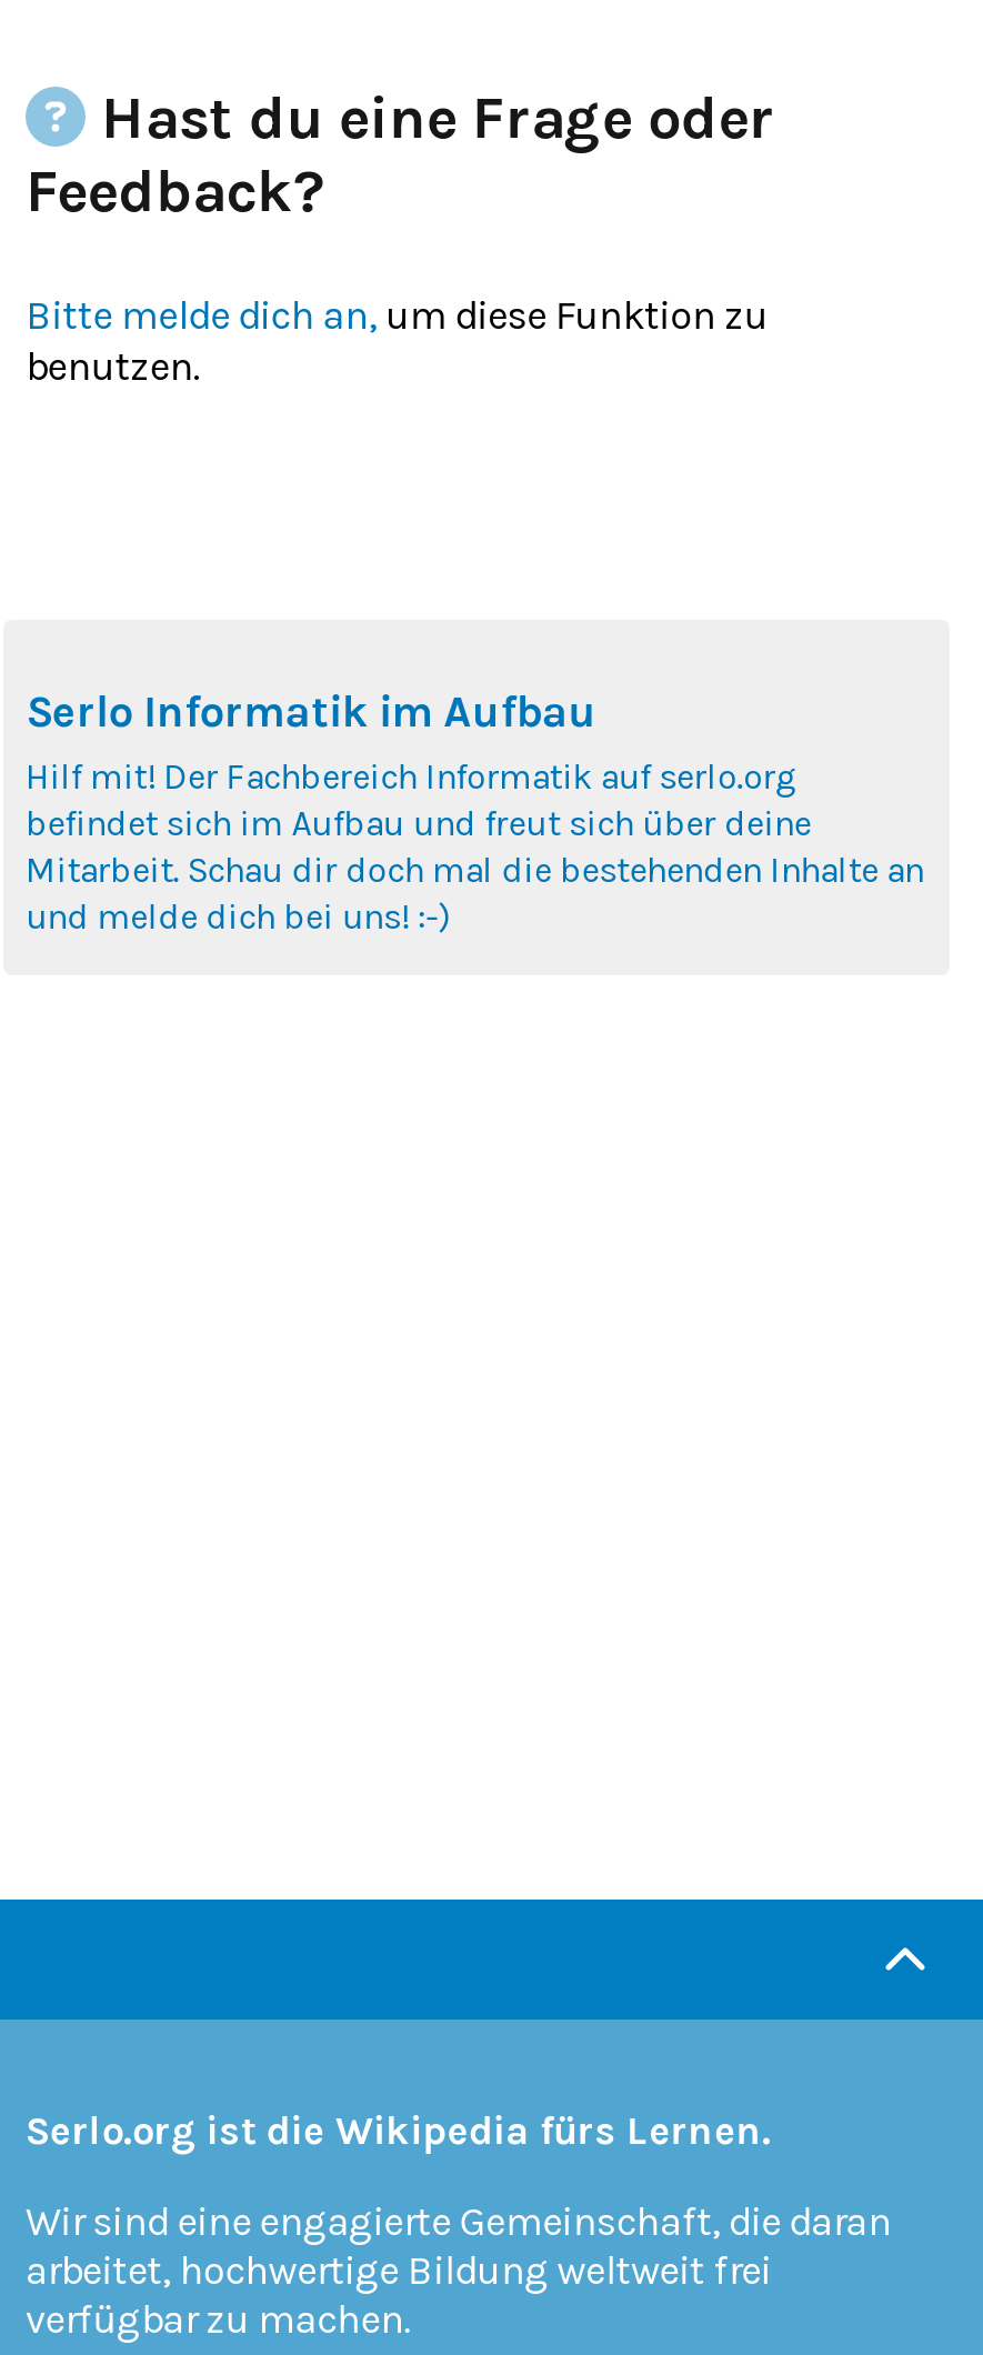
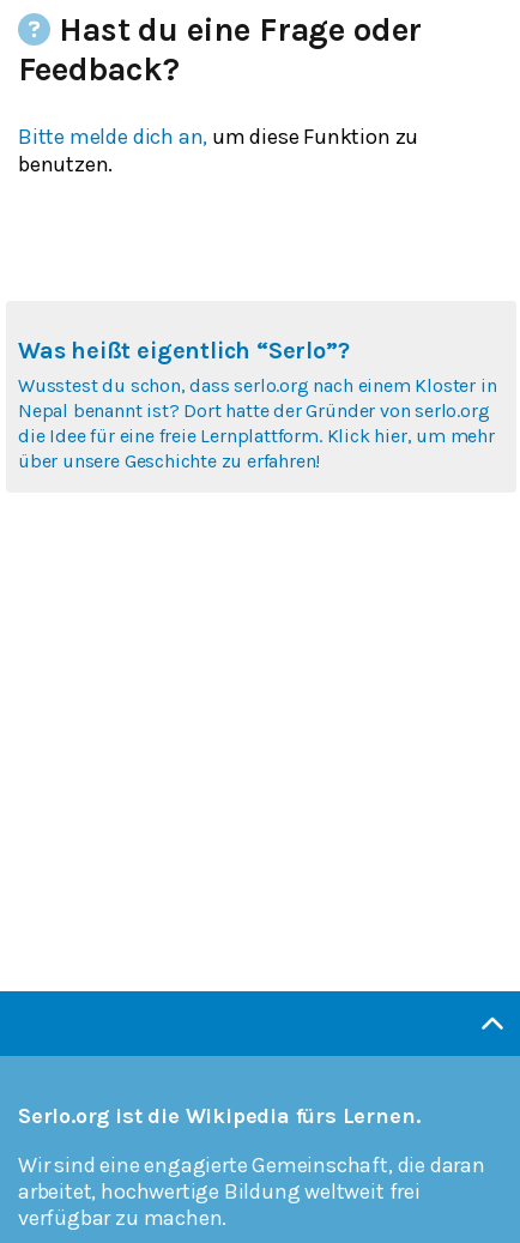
[26,687,923,938] Serlo Informatik im Aufbau | Hilf mit! Der Fachbereich Informatik auf serlo.org | befindet sich im Aufbau und freut sich über deine | Mitarbeit. Schau dir doch mal die bestehenden Inhalte an | und melde dich bei uns! :-) -> [18,337,497,473] Was heißt eigentlich “Serlo”? | Wusstest du schon, dass serlo.org nach einem Kloster in | Nepal benannt ist? Dort hatte der Gründer von serlo.org | die Idee für eine freie Lernplattform. Klick hier, um mehr | über unsere Geschichte zu erfahren!

